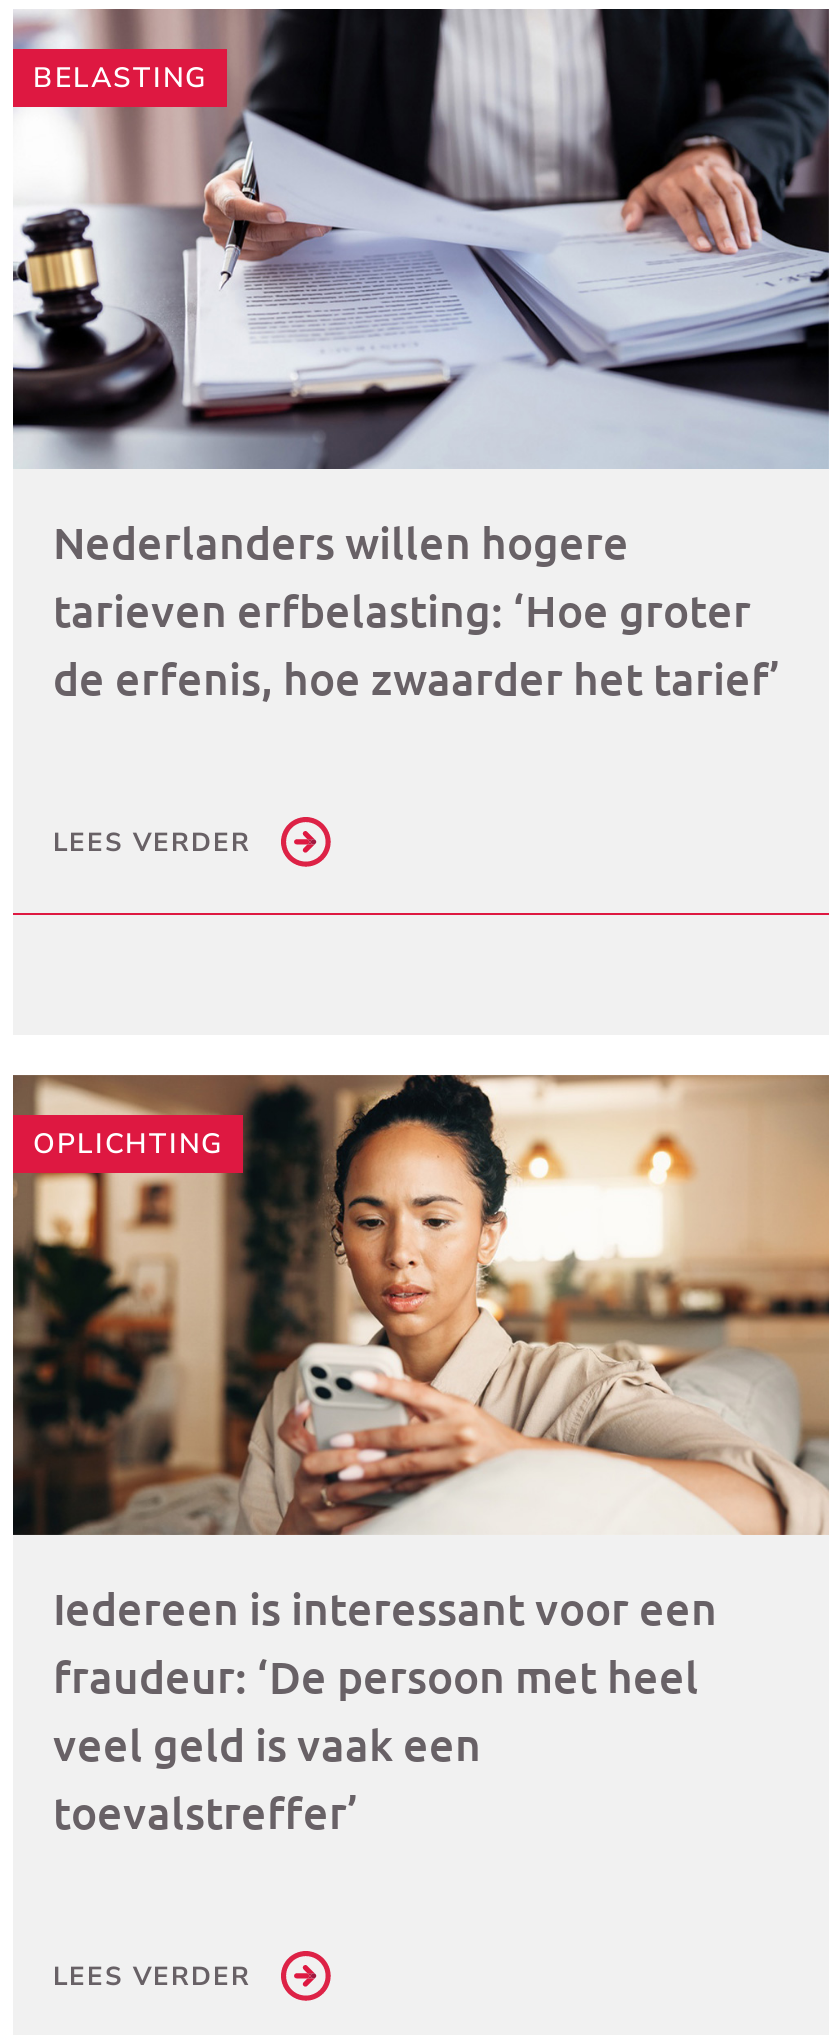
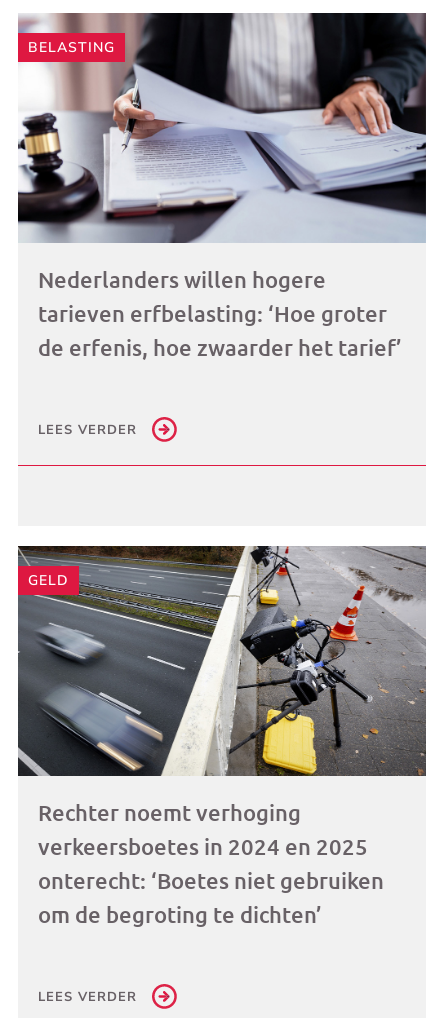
[13,1073,829,1537] [image] | OPLICHTING -> [18,545,427,777] [image] | GELD
[53,1580,717,1838] Iedereen is interessant voor een | fraudeur: ‘De persoon met heel | veel geld is vaak een | toevalstreffer’ -> [38,799,384,928] Rechter noemt verhoging | verkeersboetes in 2024 en 2025 | onterecht: ‘Boetes niet gebruiken | om de begroting te dichten’

